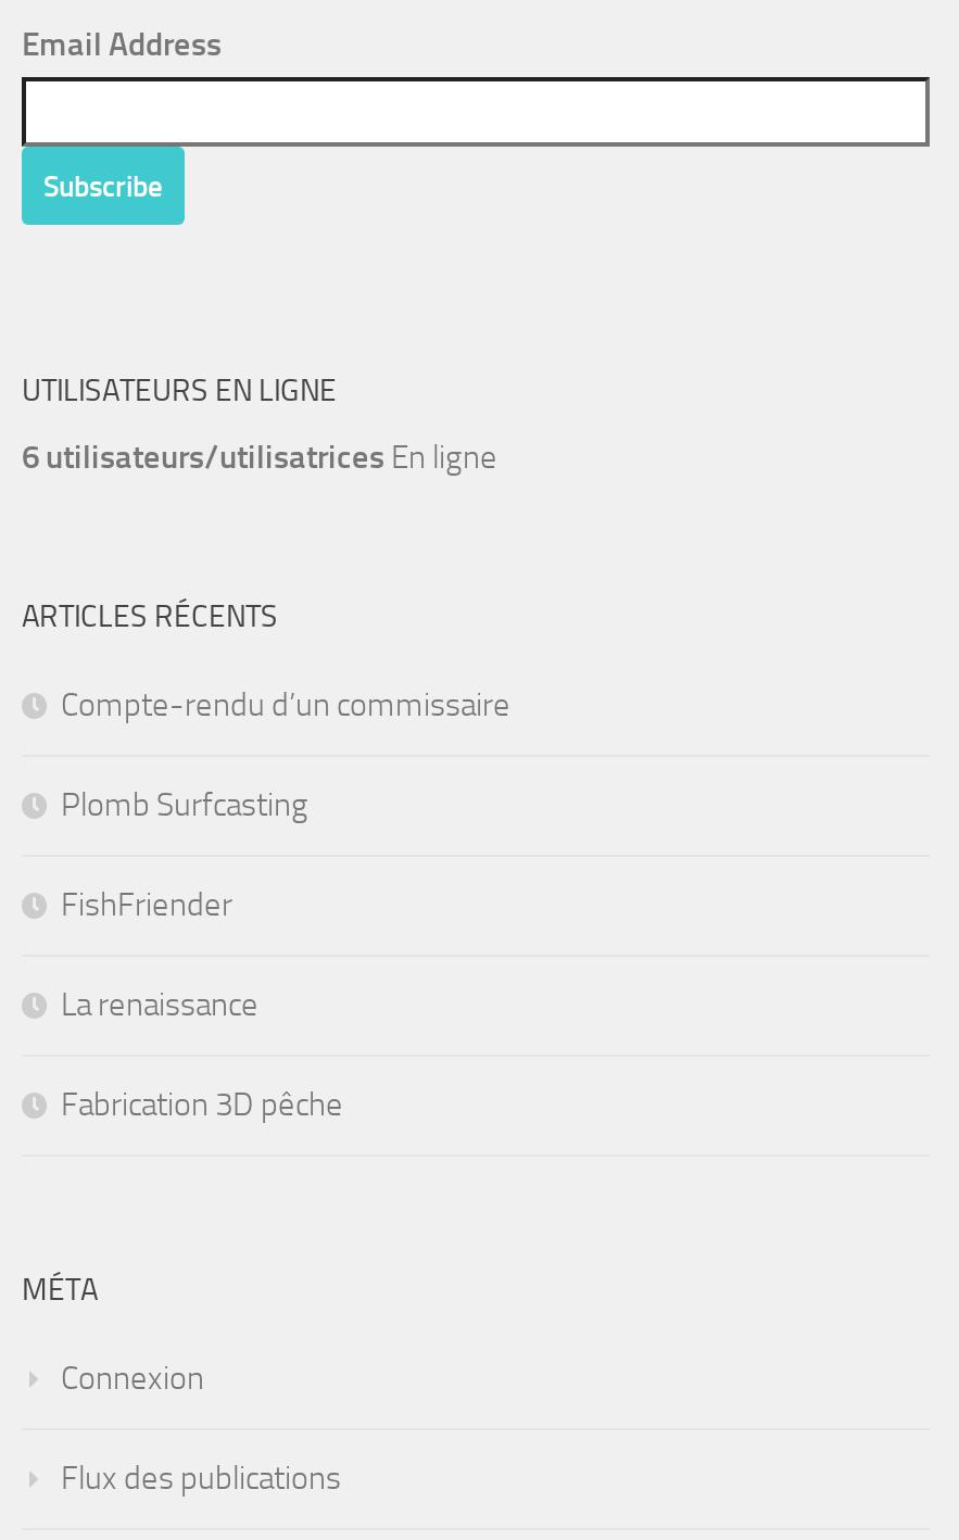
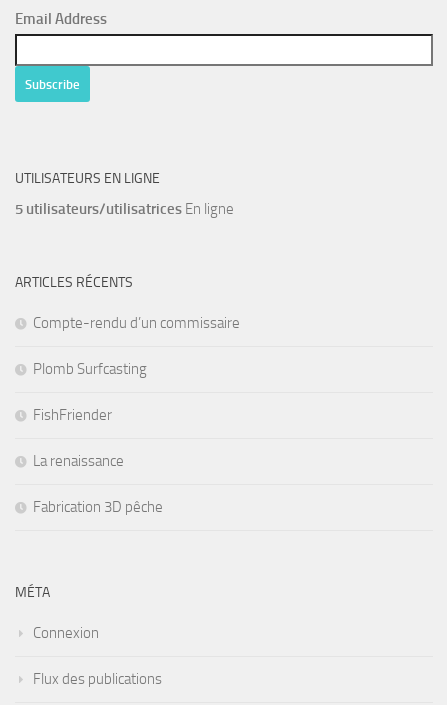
[22,438,497,477] 6 utilisateurs/utilisatrices En ligne -> [15,200,234,218] 5 utilisateurs/utilisatrices En ligne

